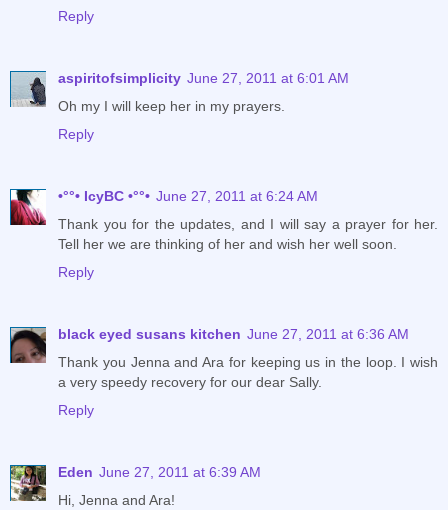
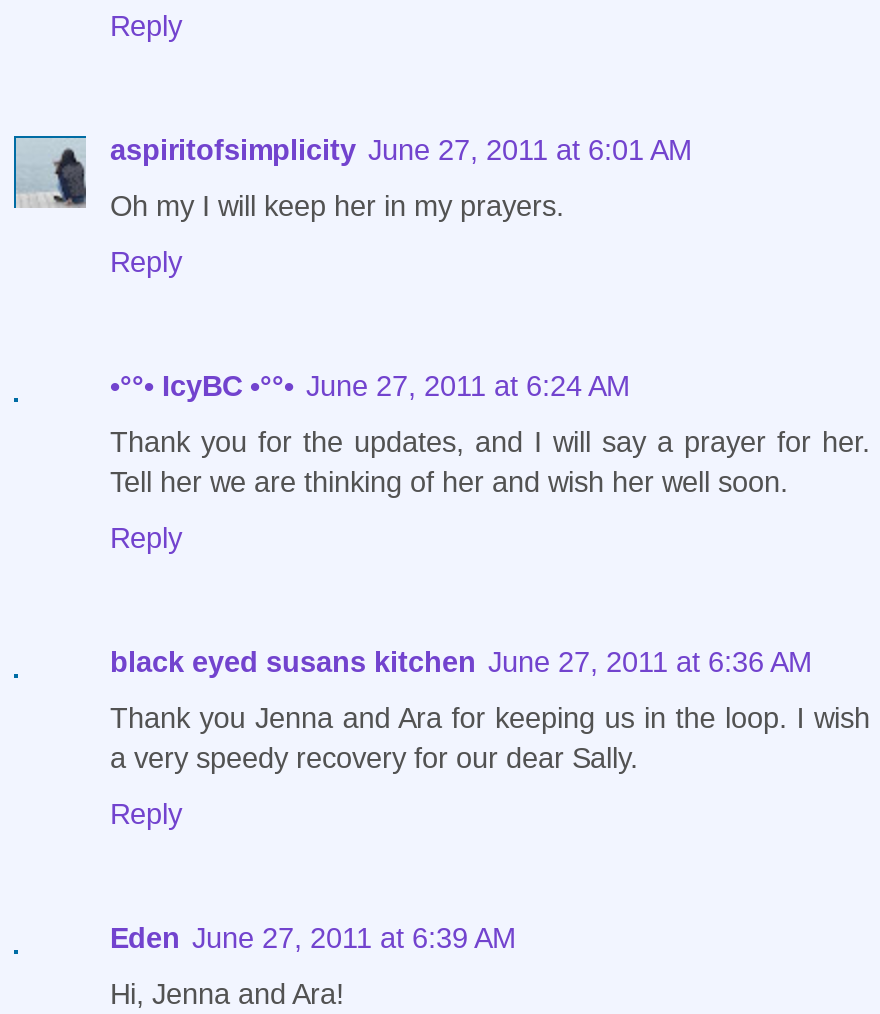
[9,188,47,226] [image] -> none
[9,326,47,364] [image] -> none
[9,464,47,502] [image] -> none

